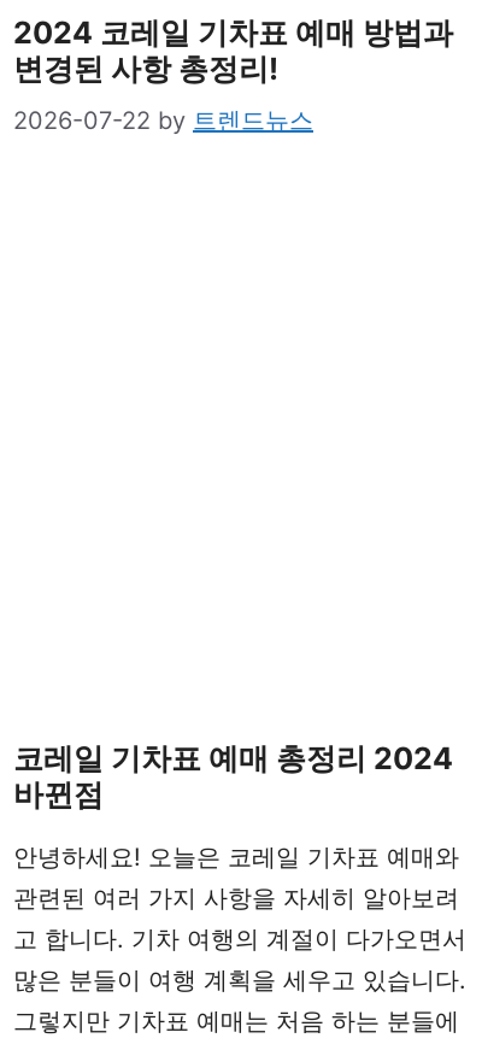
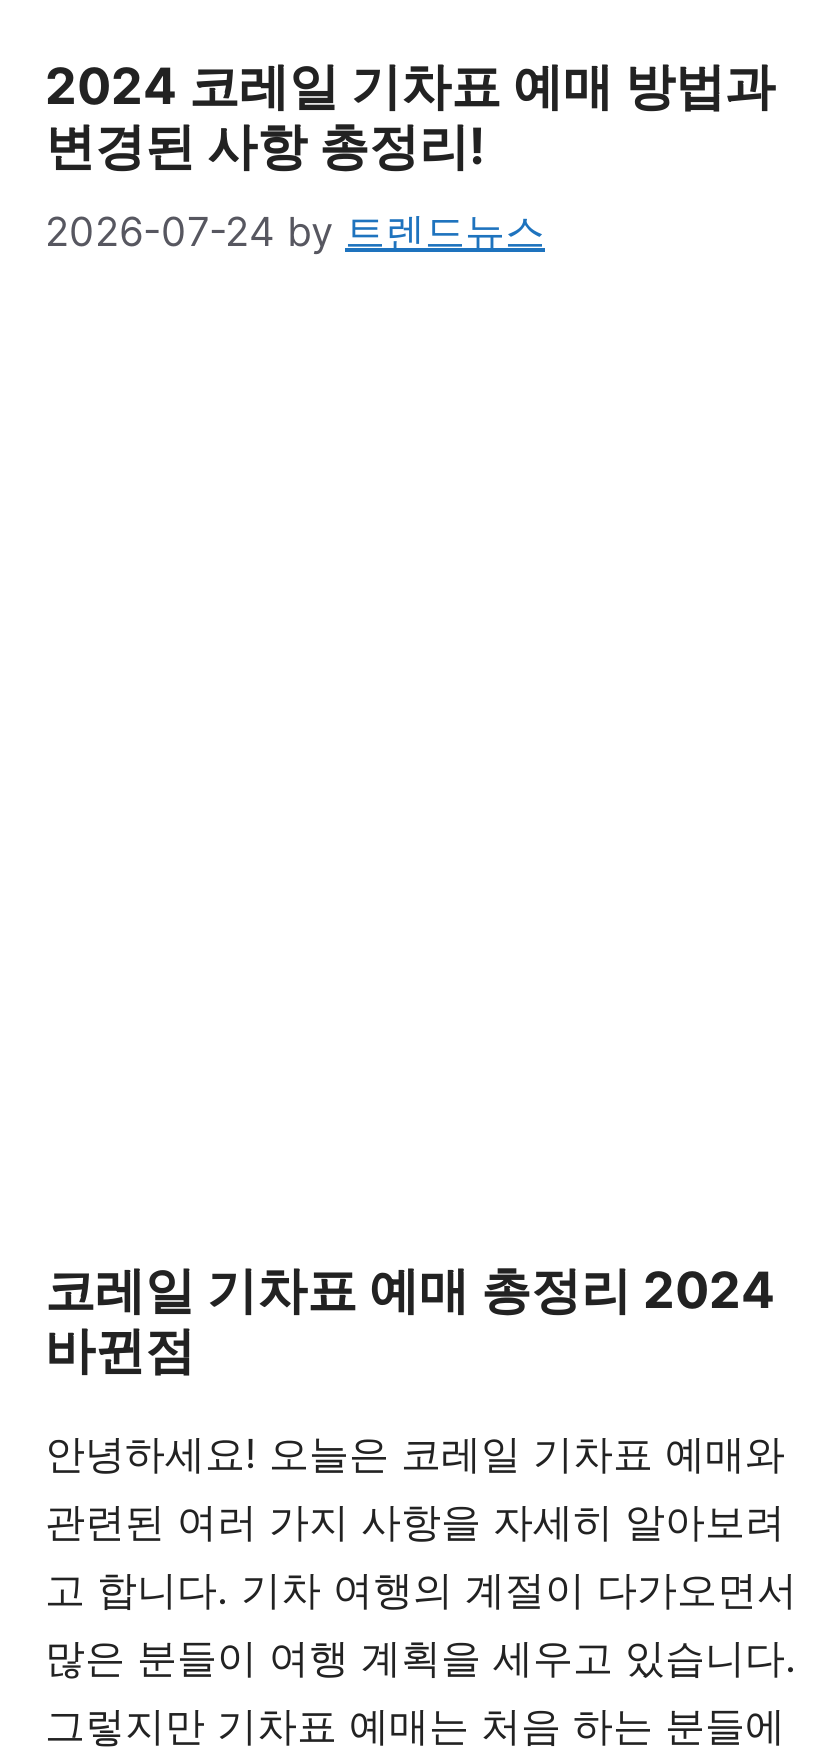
[13,106,313,135] 2026-07-22 by 트렌드뉴스 -> [45,208,545,256] 2026-07-24 by 트렌드뉴스

